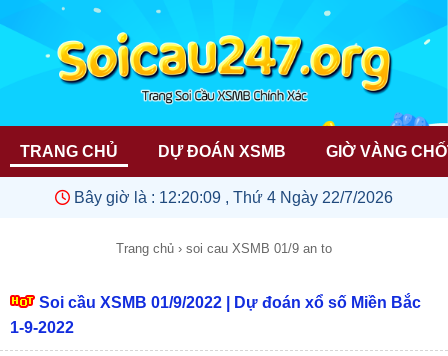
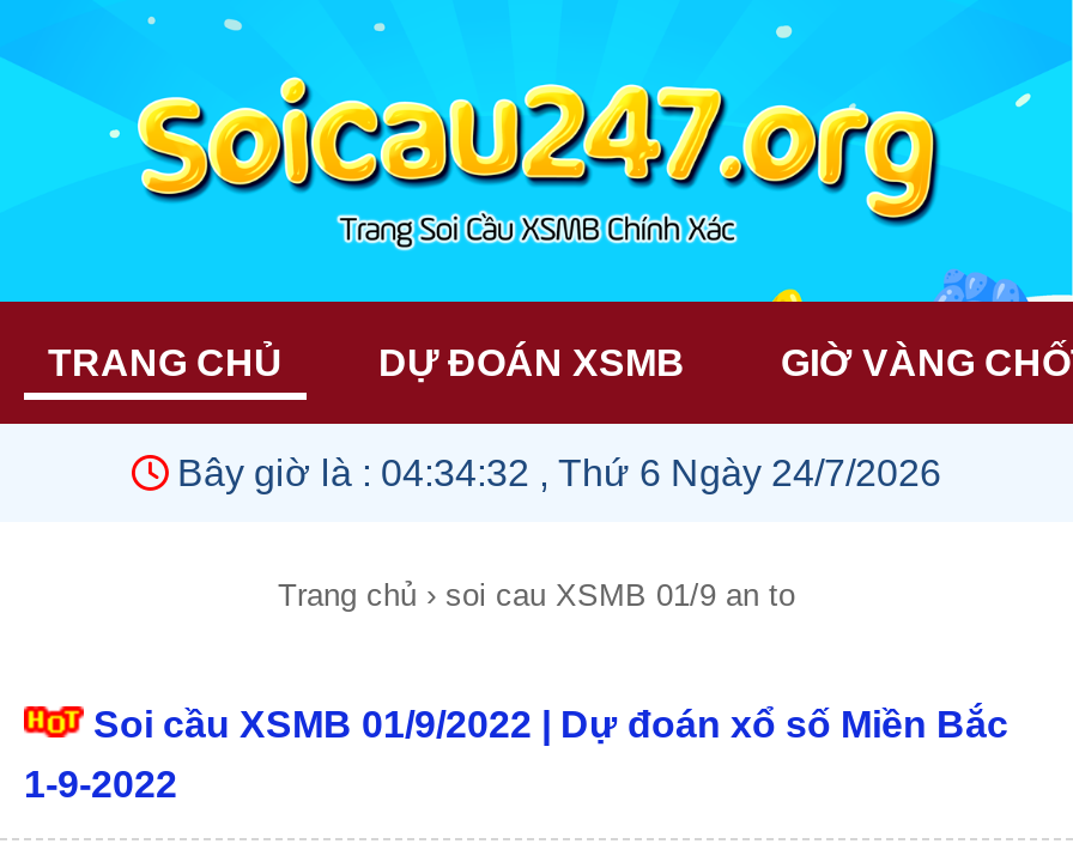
[70,189,393,206] Bây giờ là : 12:20:09 , Thứ 4 Ngày 22/7/2026 -> [168,453,941,494] Bây giờ là : 04:34:32 , Thứ 6 Ngày 24/7/2026

